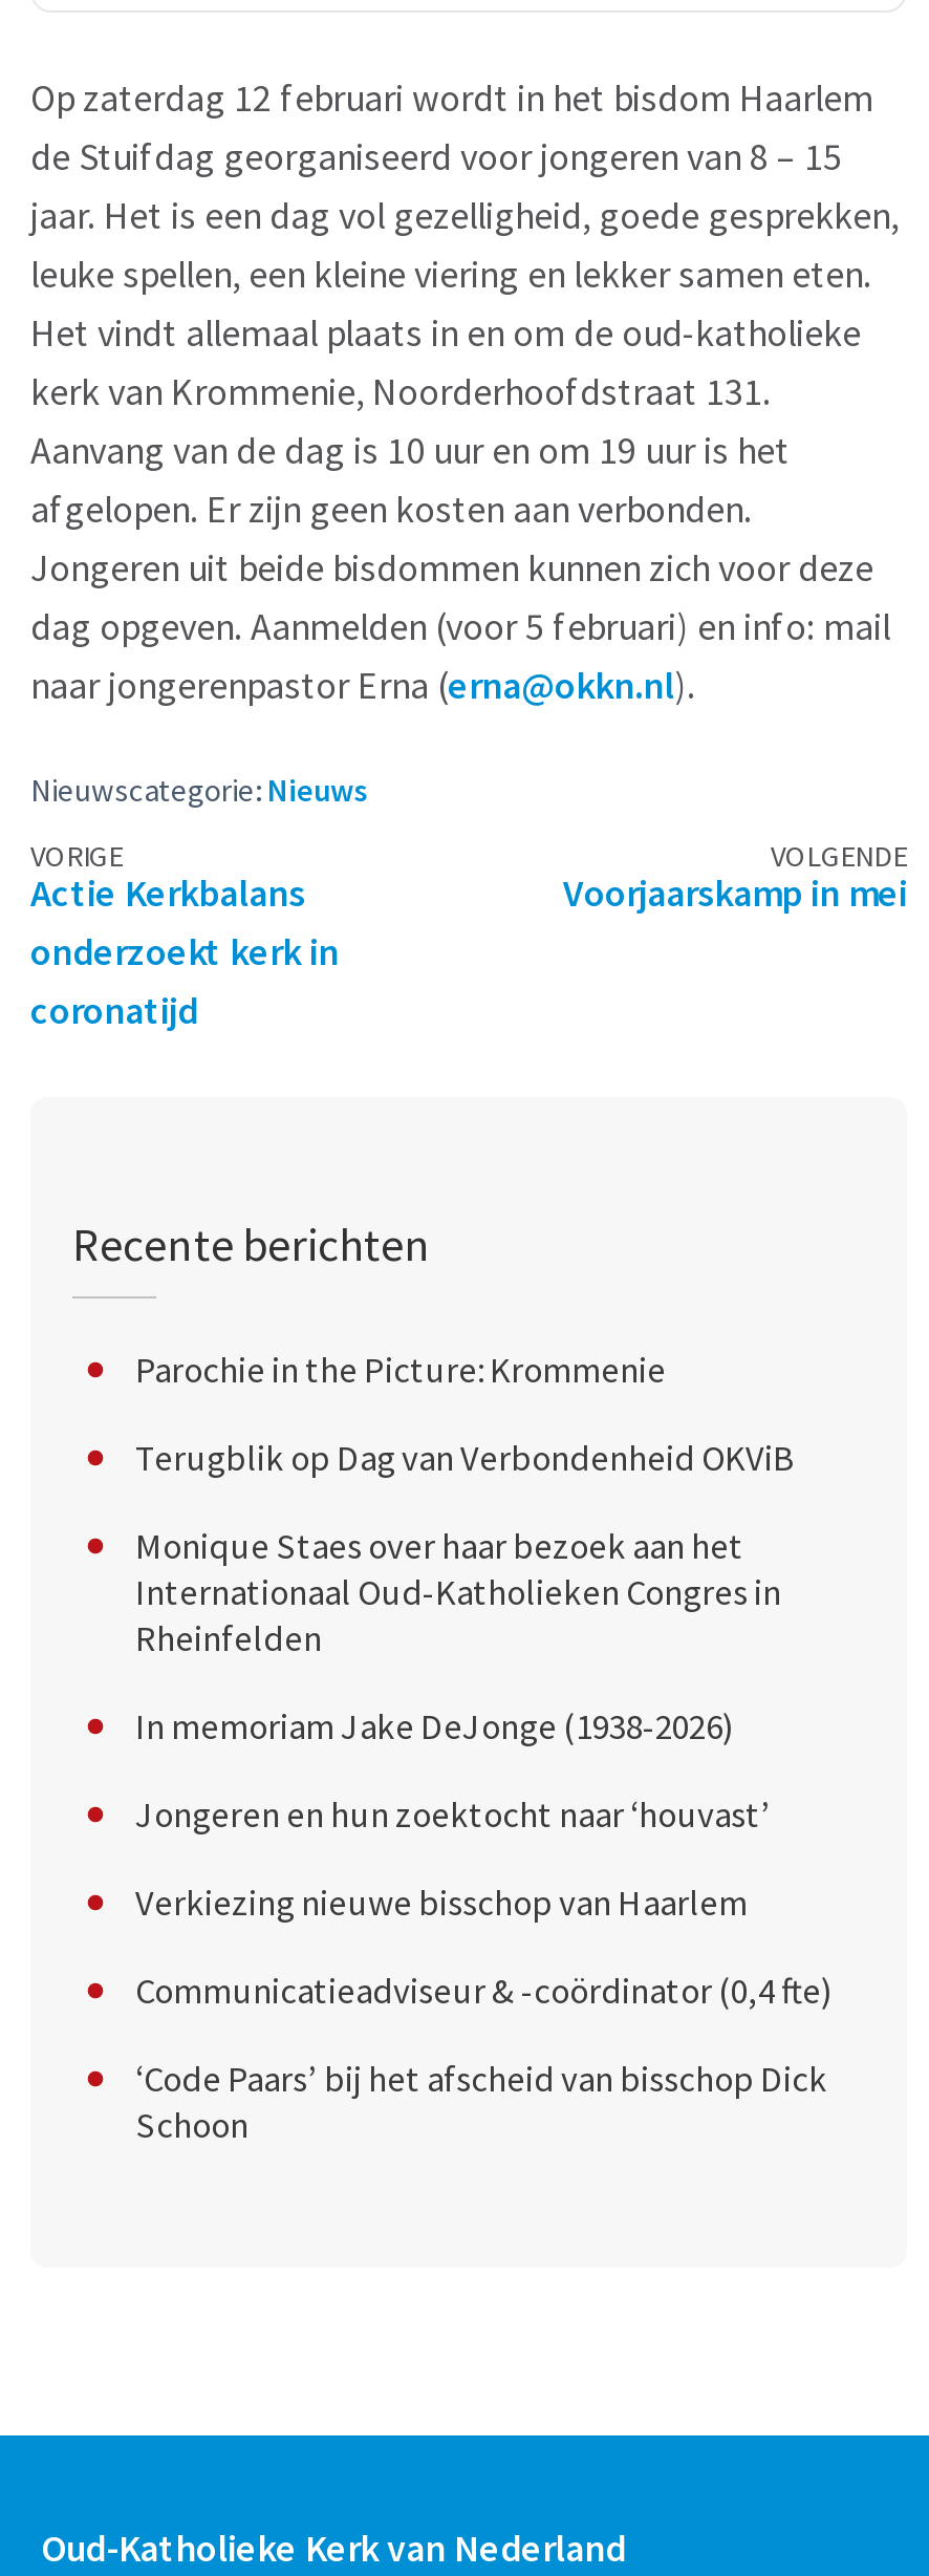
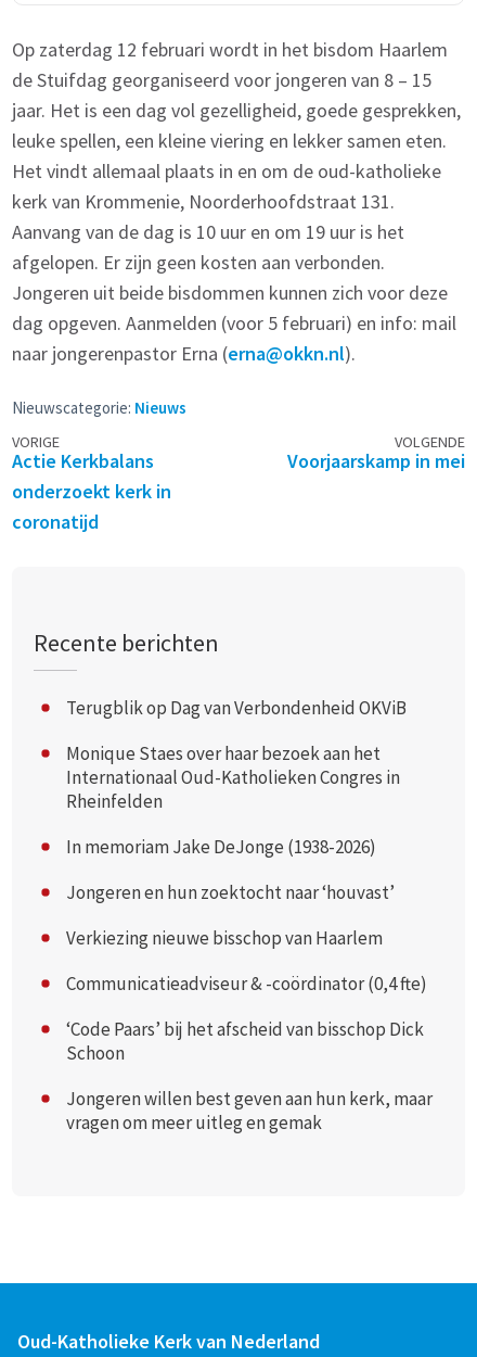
[135,1345,666,1391] Parochie in the Picture: Krommenie -> none
moved [135,1433,834,2147] -> [66,696,427,1065]: Terugblik op Dag van Verbondenheid OKViB | Monique Staes over haar bezoek aan het | Internationaal Oud-Katholieken Congres in | ... | ‘Code Paars’ bij het afscheid van bisschop Dick | Schoon
none -> [66,1087,433,1135] Jongeren willen best geven aan hun kerk, maar | vragen om meer uitleg en gemak

